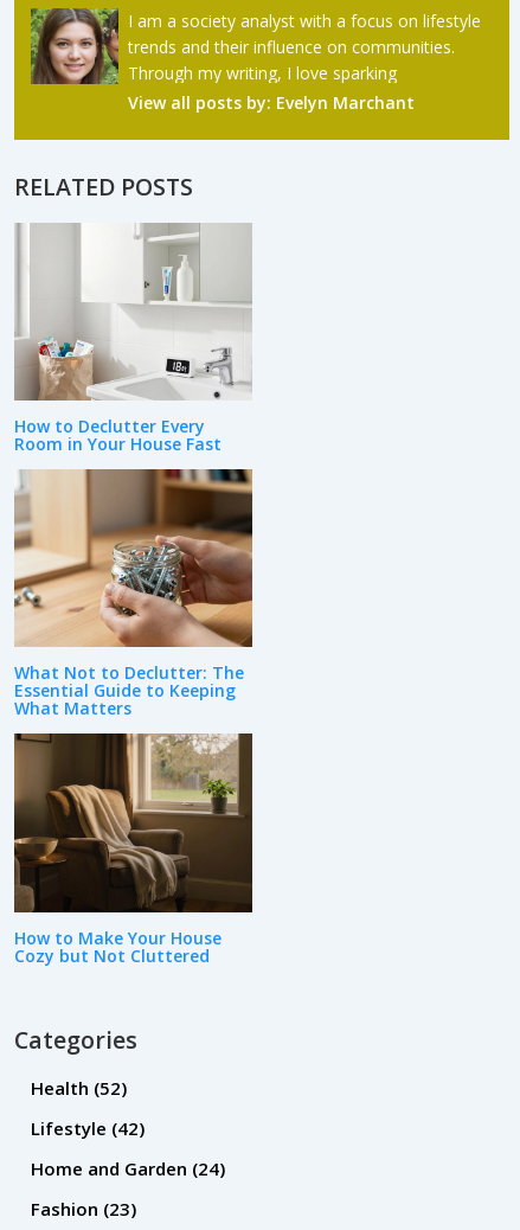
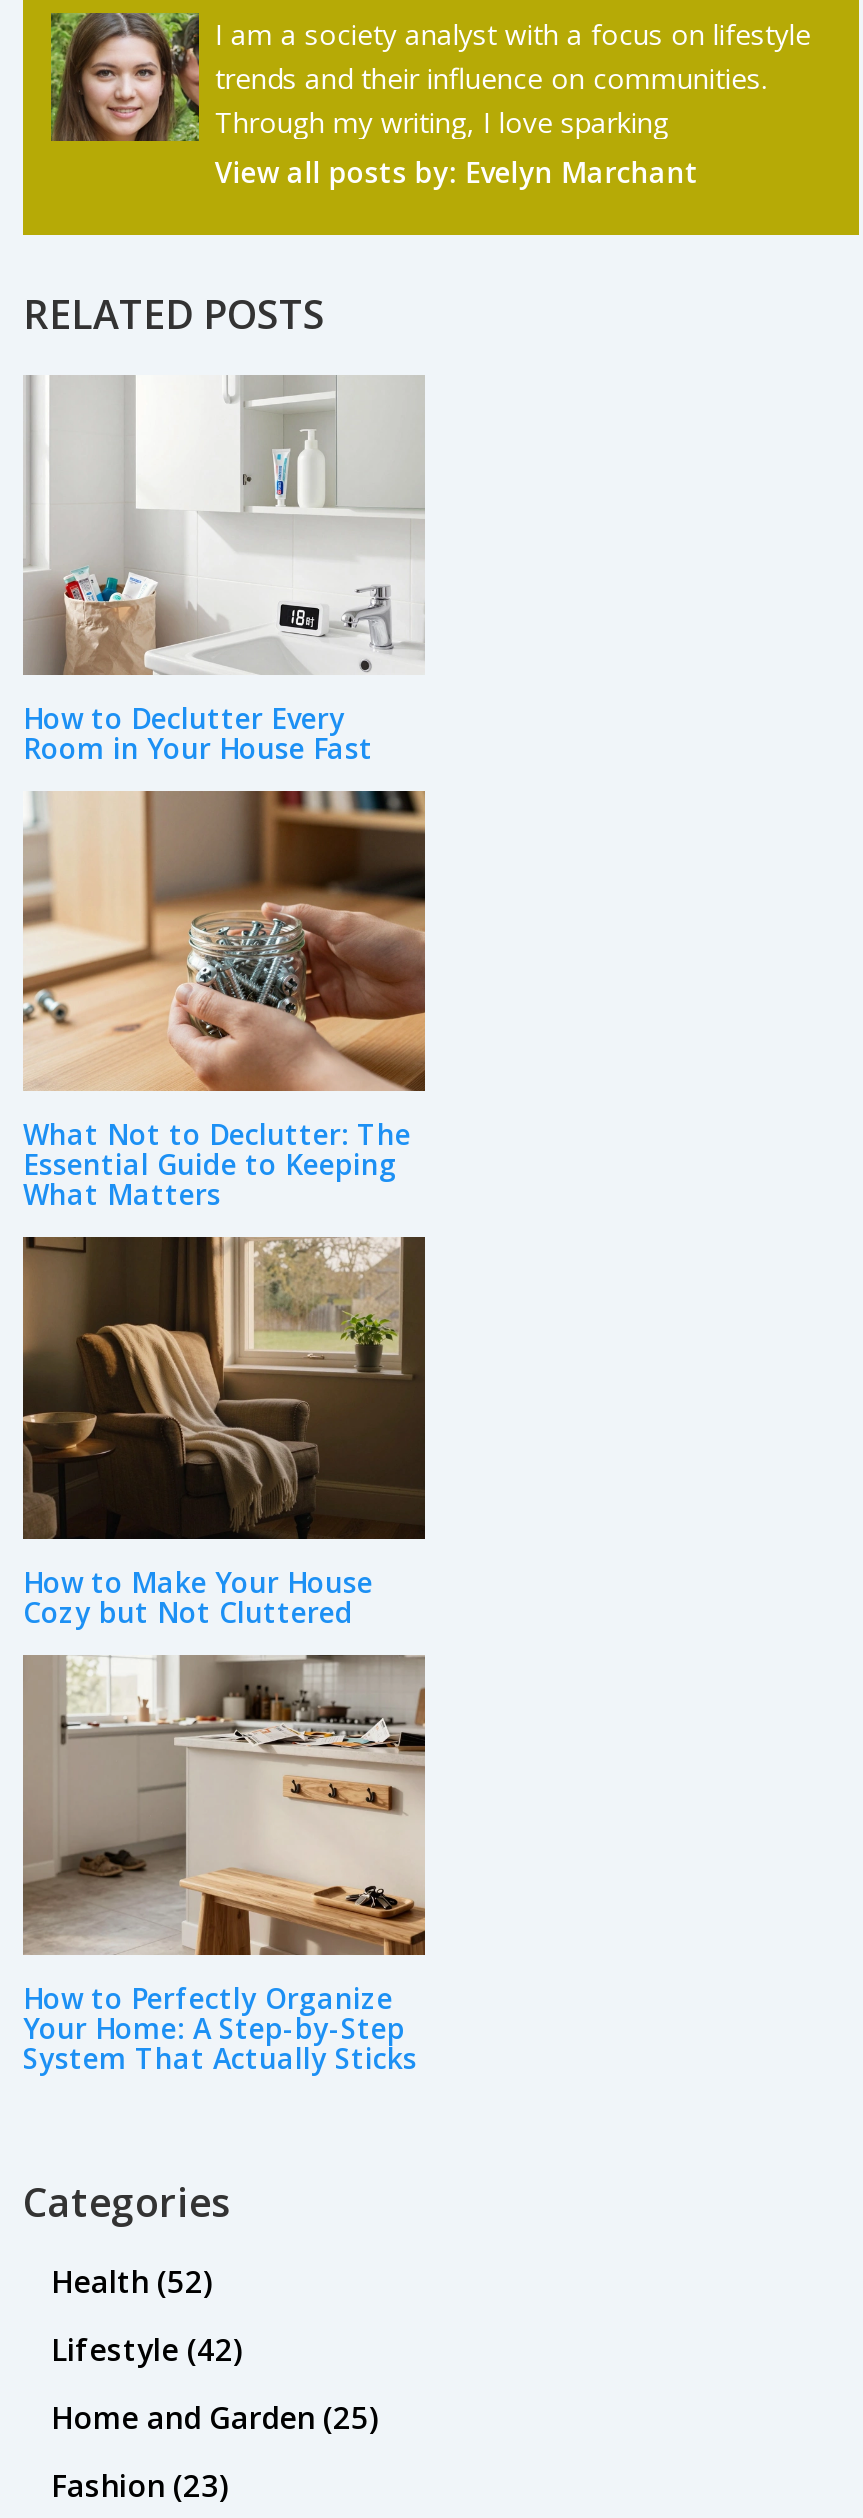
none -> [21,1653,427,2078] [image] | How to Perfectly Organize | Your Home: A Step-by-Step | System That Actually Sticks
[31,1156,225,1180] Home and Garden (24) -> [51,2398,379,2438] Home and Garden (25)

